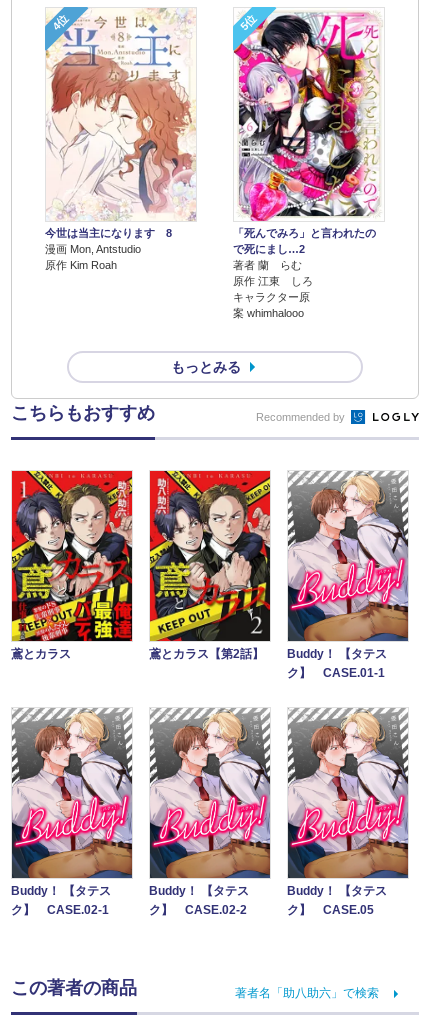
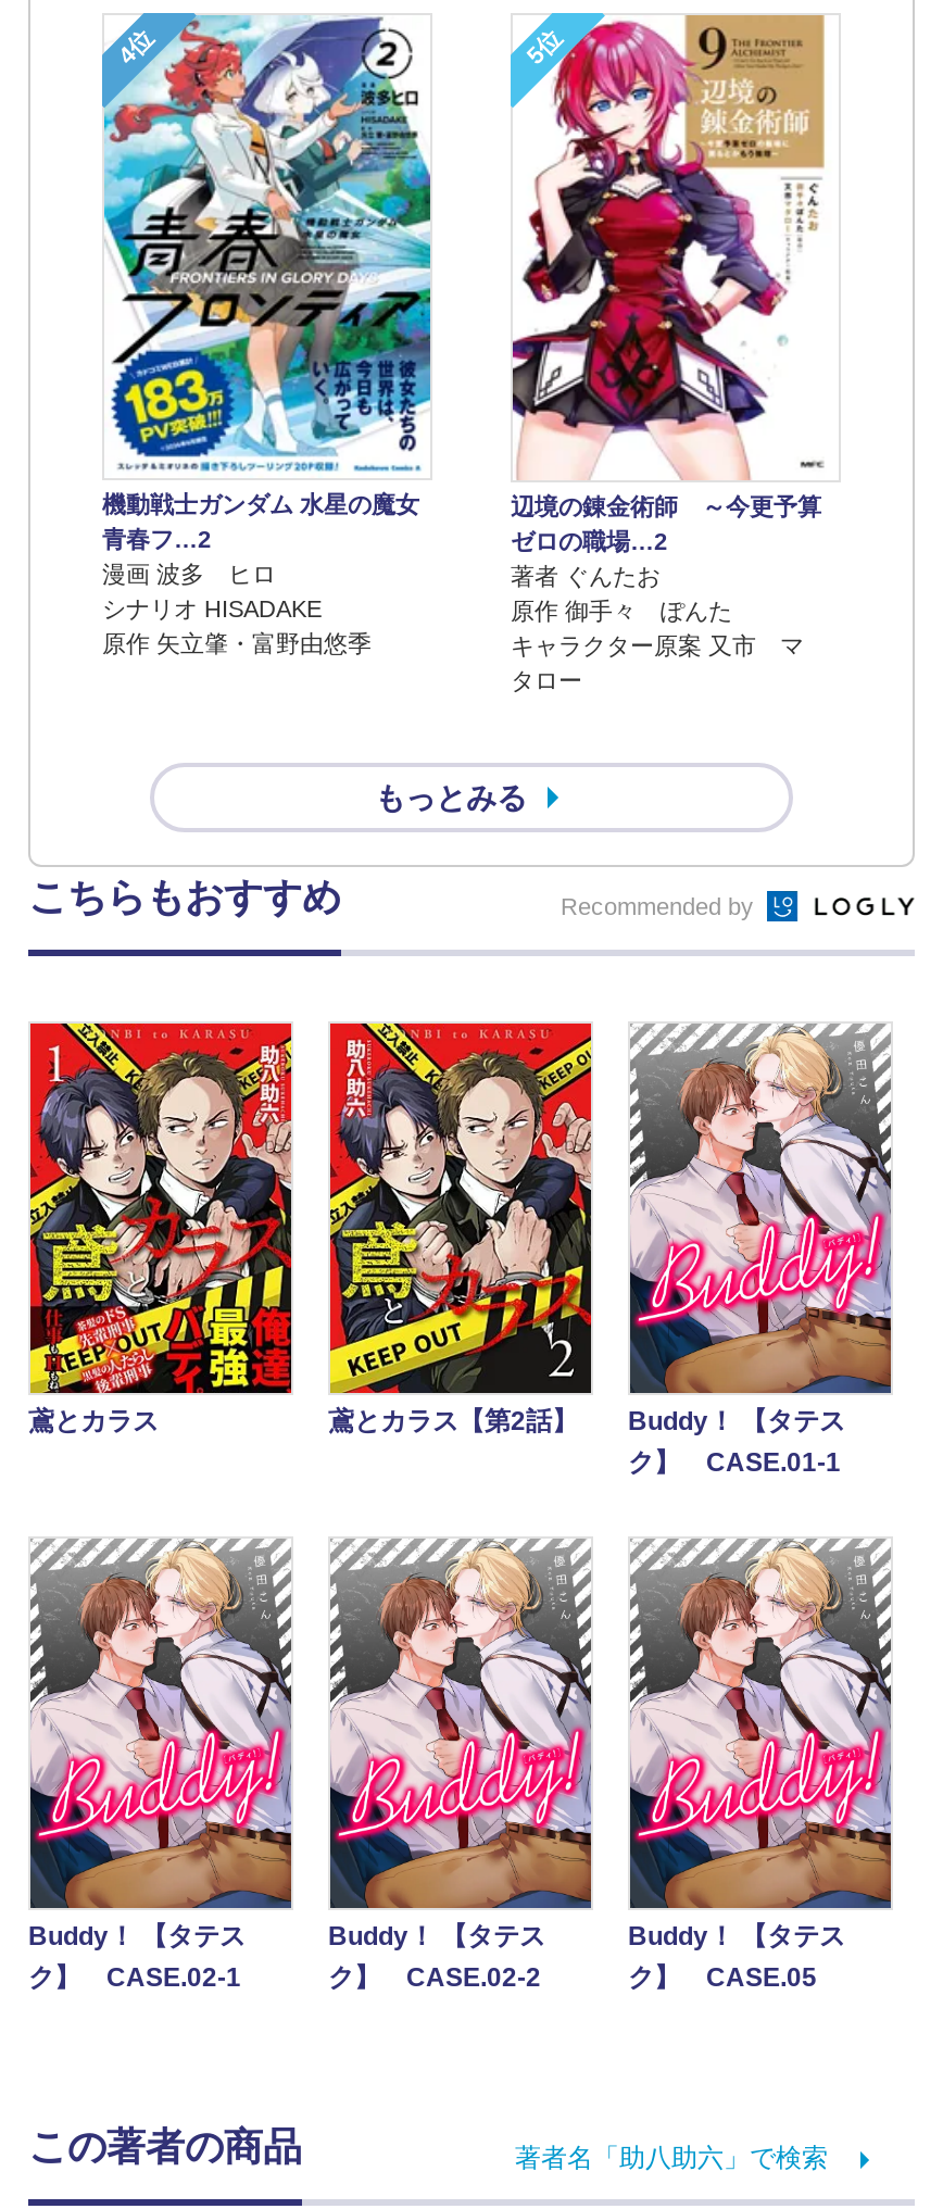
[45,8,197,271] [image] | 今世は当主になります 8 | 漫画 Mon, Antstudio | 原作 Kim Roah -> [102,13,432,656] [image] | 機動戦士ガンダム 水星の魔女 | 青春フ…2 | 漫画 波多 ヒロ | シナリオ HISADAKE | 原作 矢立肇・富野由悠季
[233,8,382,319] [image] | 「死んでみろ」と言われたの | で死にまし…2 | 著者 蘭 らむ | 原作 江東 しろ | キャラクター原 | 案 whimhalooo -> [511,13,830,693] [image] | 辺境の錬金術師 ～今更予算 | ゼロの職場…2 | 著者 ぐんたお | 原作 御手々 ぽんた | キャラクター原案 又市 マ | タロー

